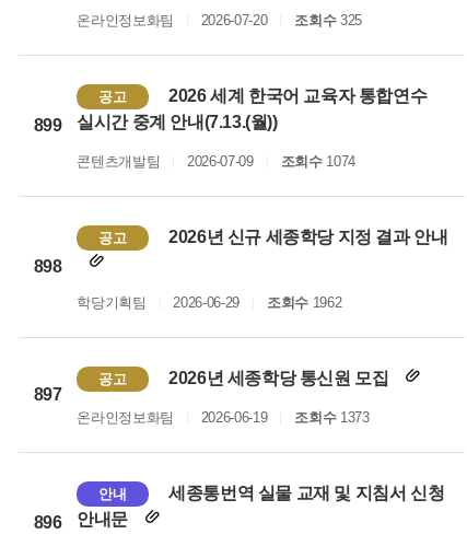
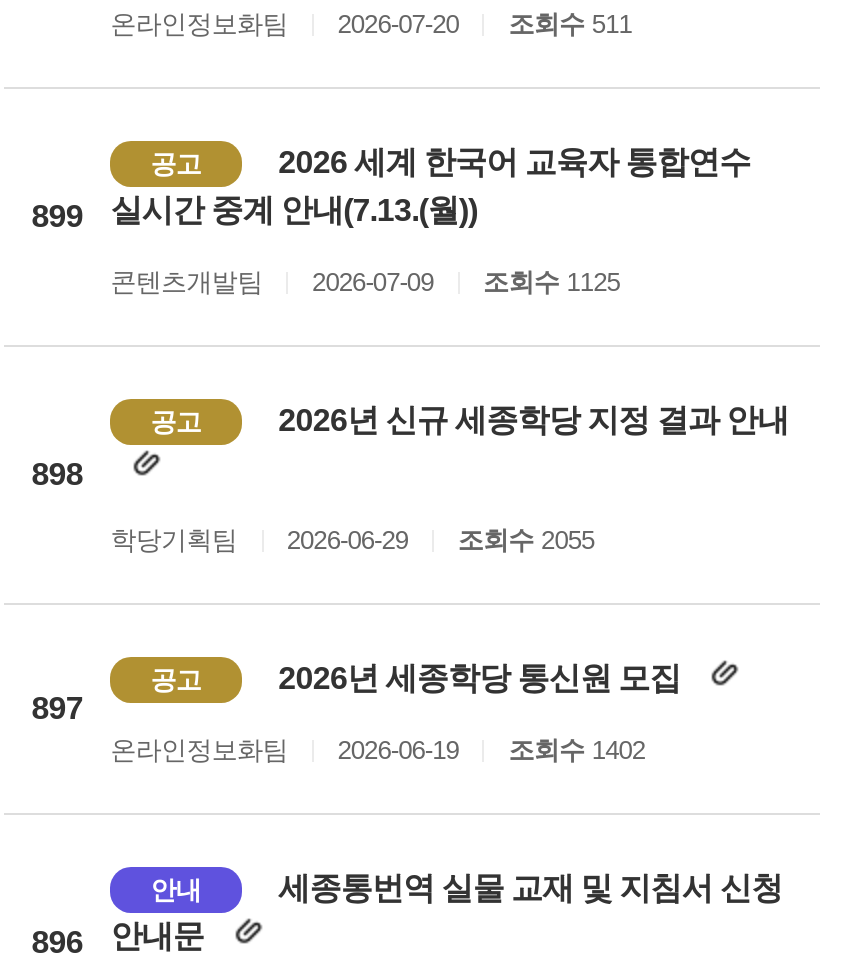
[77,12,362,28] 온라인정보화팀 2026-07-20 조회수 325 -> [110,9,632,39] 온라인정보화팀 2026-07-20 조회수 511
[77,153,355,170] 콘텐츠개발팀 2026-07-09 조회수 1074 -> [110,267,620,297] 콘텐츠개발팀 2026-07-09 조회수 1125
[77,294,341,311] 학당기획팀 2026-06-29 조회수 1962 -> [110,525,594,555] 학당기획팀 2026-06-29 조회수 2055
[77,409,369,426] 온라인정보화팀 2026-06-19 조회수 1373 -> [110,735,645,765] 온라인정보화팀 2026-06-19 조회수 1402

